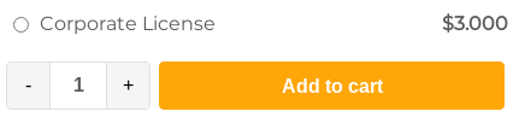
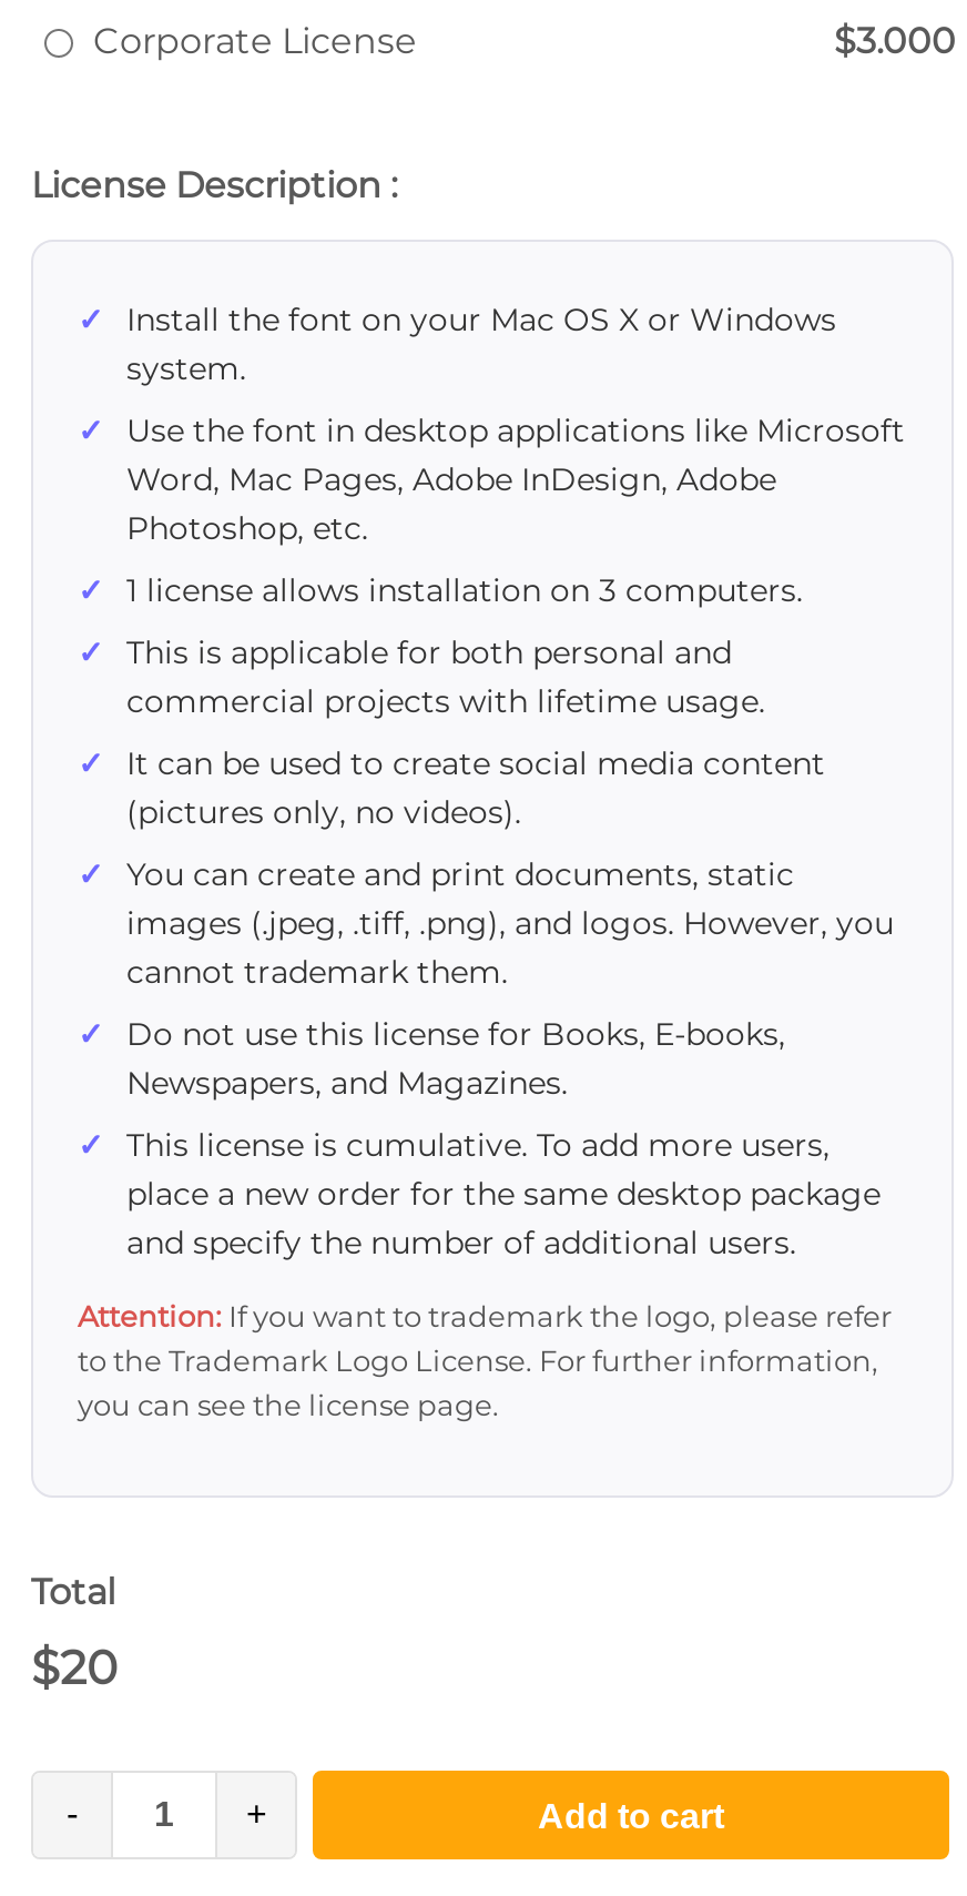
none -> [31,165,905,1423] License Description : | Install the font on your Mac OS X or Windows | system. | Use the font in desktop applications like Microsoft | Word, Mac Pages, Adobe InDesign, Adobe | Photoshop, etc. | 1 license allows installation on 3 computers. | This is applicable for both personal and | commercial projects with lifetime usage. | It can be used to create social media content | (pictures only, no videos). | You can create and print documents, static | images (.jpeg, .tiff, .png), and logos. However, you | cannot trademark them. | Do not use this license for Books, E-books, | Newspapers, and Magazines. | This license is cumulative. To add more users, | place a new order for the same desktop package | and specify the number of additional users. | Attention: If you want to trademark the logo, please refer | to the Trademark Logo License. For further information, | you can see the license page.
none -> [31,1572,118,1696] Total | $20

